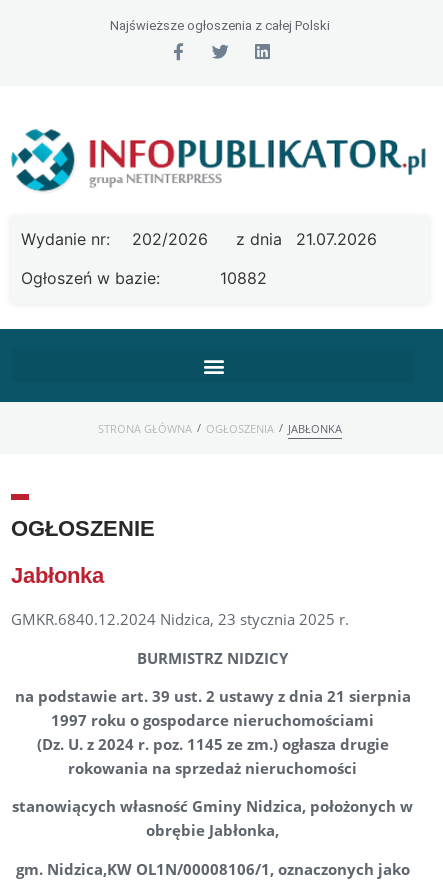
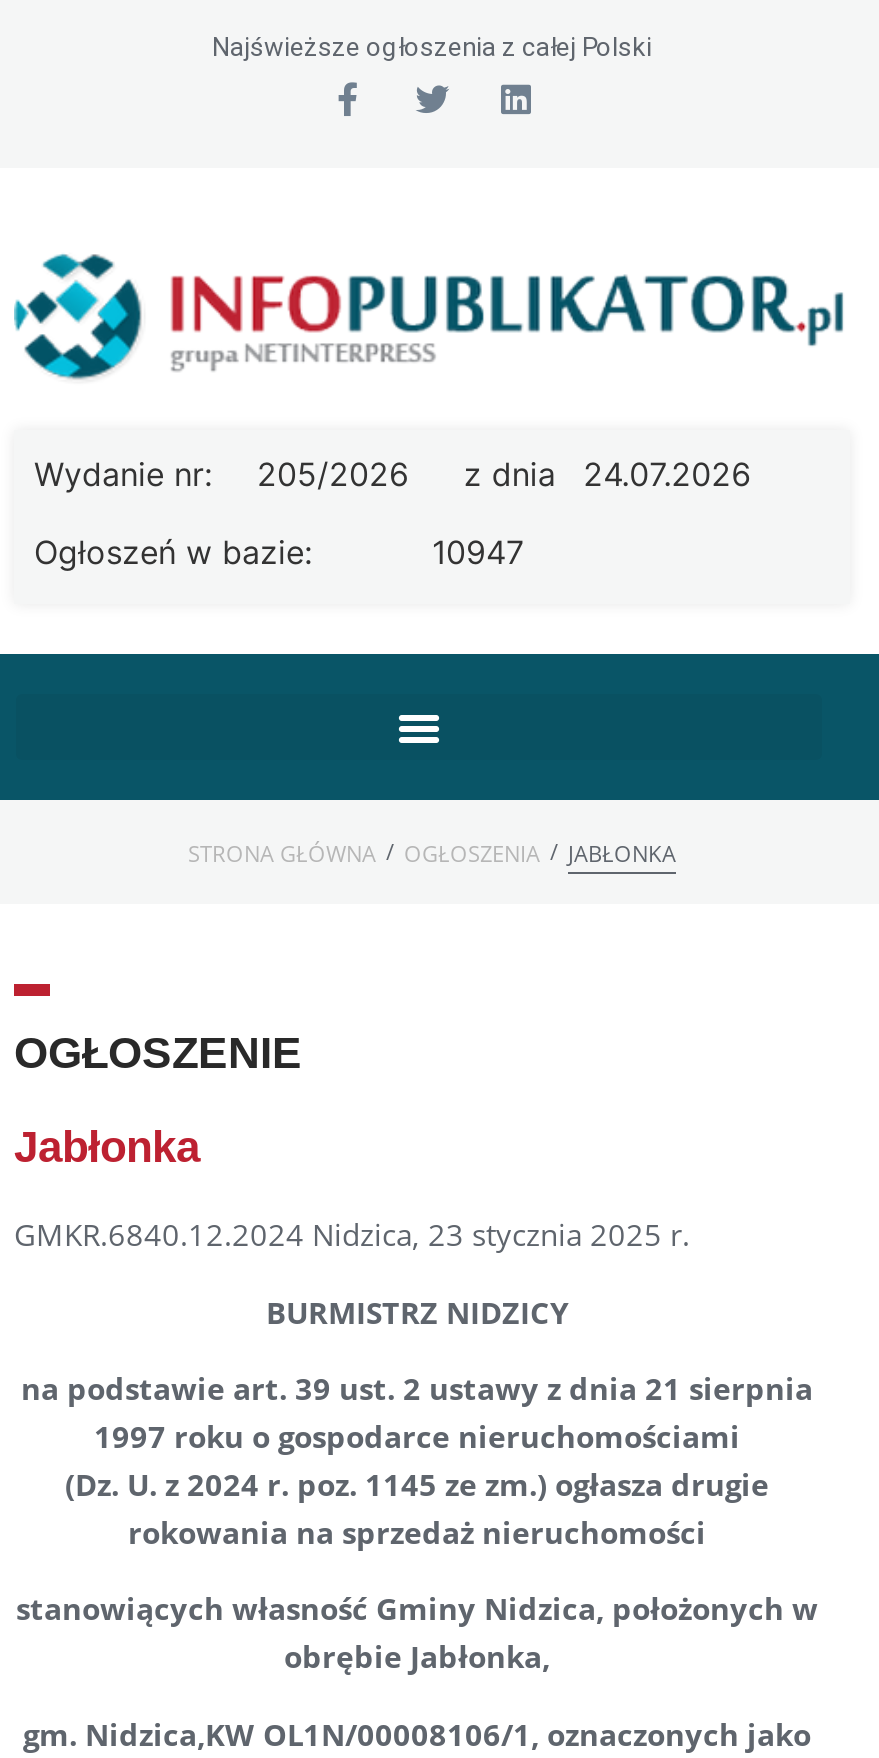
[132,229,208,249] 202/2026 -> [257,455,409,495] 205/2026
[296,229,377,249] 21.07.2026 -> [583,455,751,495] 24.07.2026
[220,268,267,288] 10882 -> [432,532,524,572] 10947

